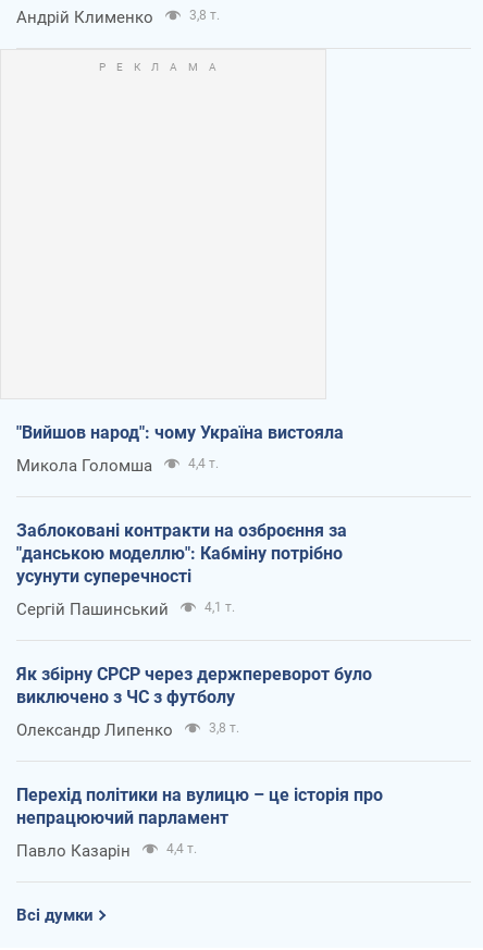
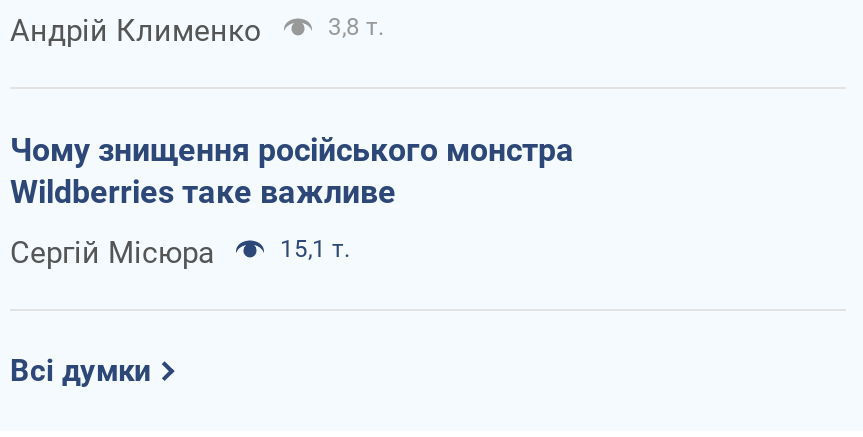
[16,422,383,860] "Вийшов народ": чому Україна вистояла | Микола Голомша | 4,4 т. | Заблоковані контракти на озброєння за | "данською моделлю": Кабміну потрібно | усунути суперечності | Сергій Пашинський | 4,1 т. | Як збірну СРСР через держпереворот було | виключено з ЧС з футболу | Олександр Липенко | 3,8 т. | Перехід політики на вулицю – це історія про | непрацюючий парламент | Павло Казарін | 4,4 т. -> [10,130,574,270] Чому знищення російського монстра | Wildberries таке важливе | Сергій Місюра | 15,1 т.

